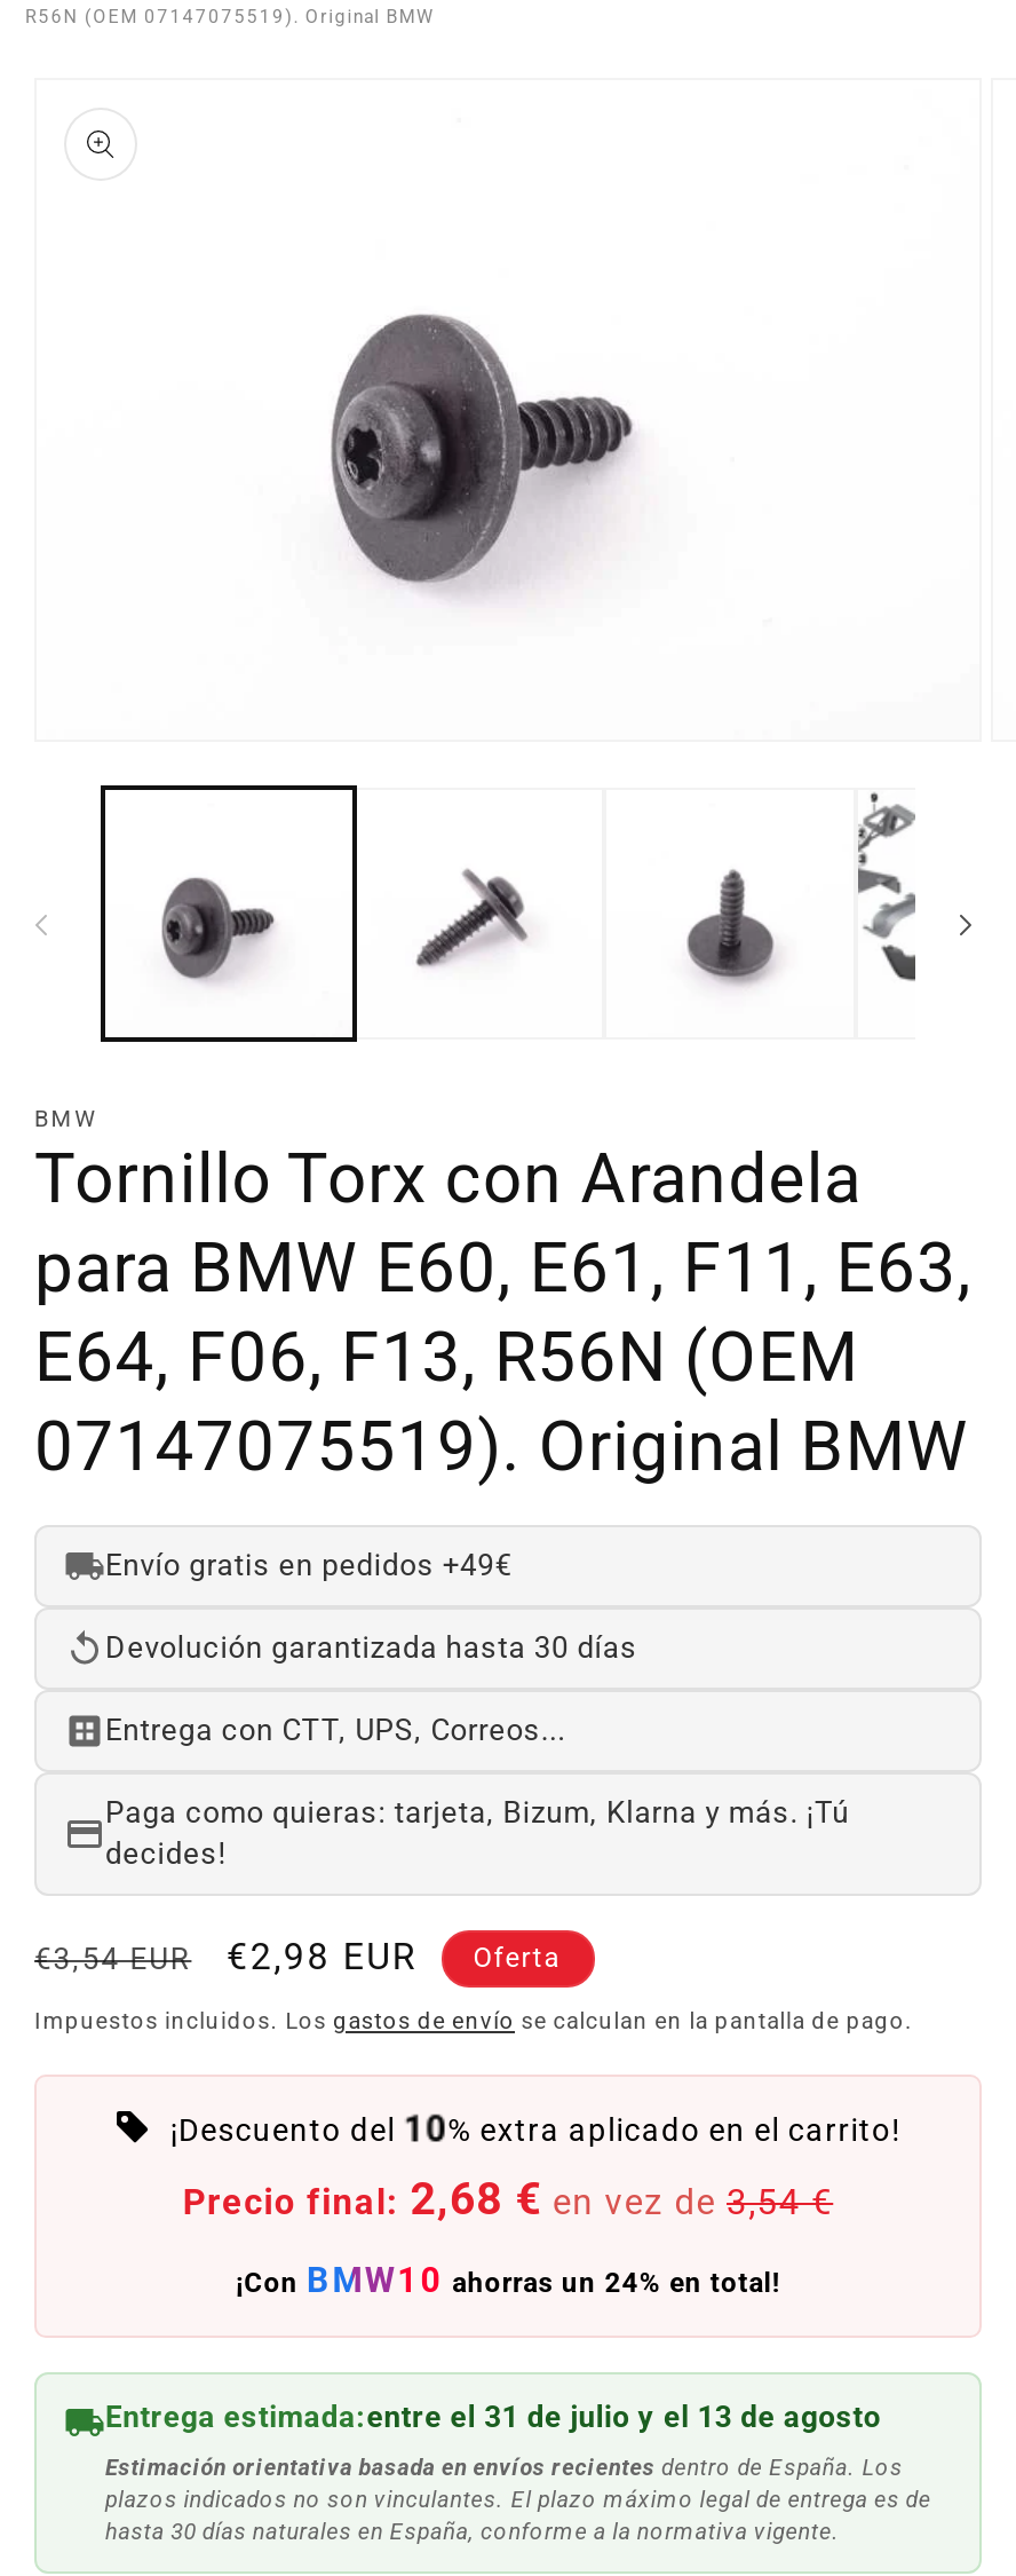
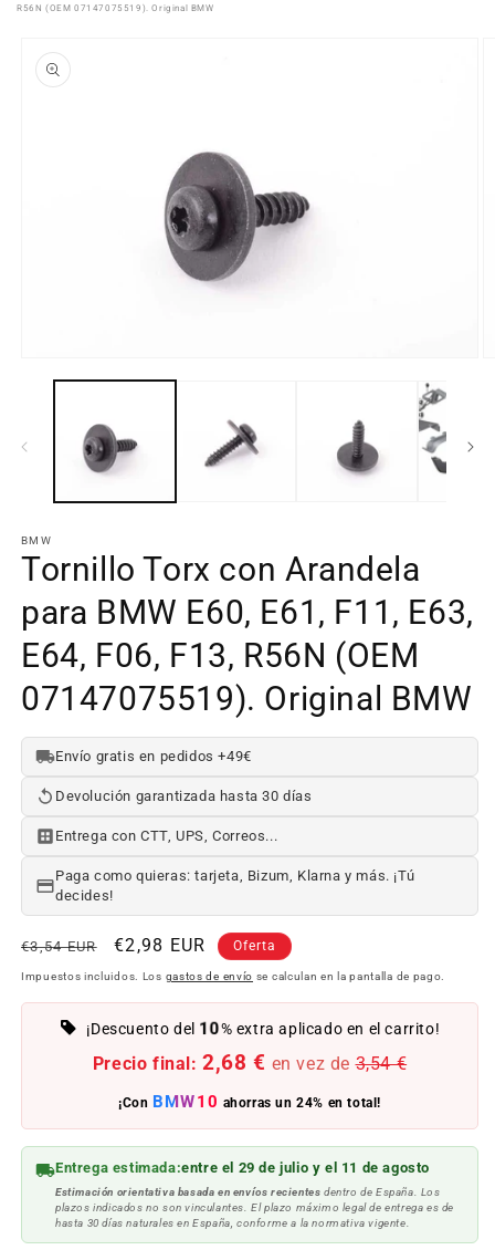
[105,2399,881,2434] Entrega estimada:entre el 31 de julio y el 13 de agosto -> [55,1159,430,1176] Entrega estimada:entre el 29 de julio y el 11 de agosto

